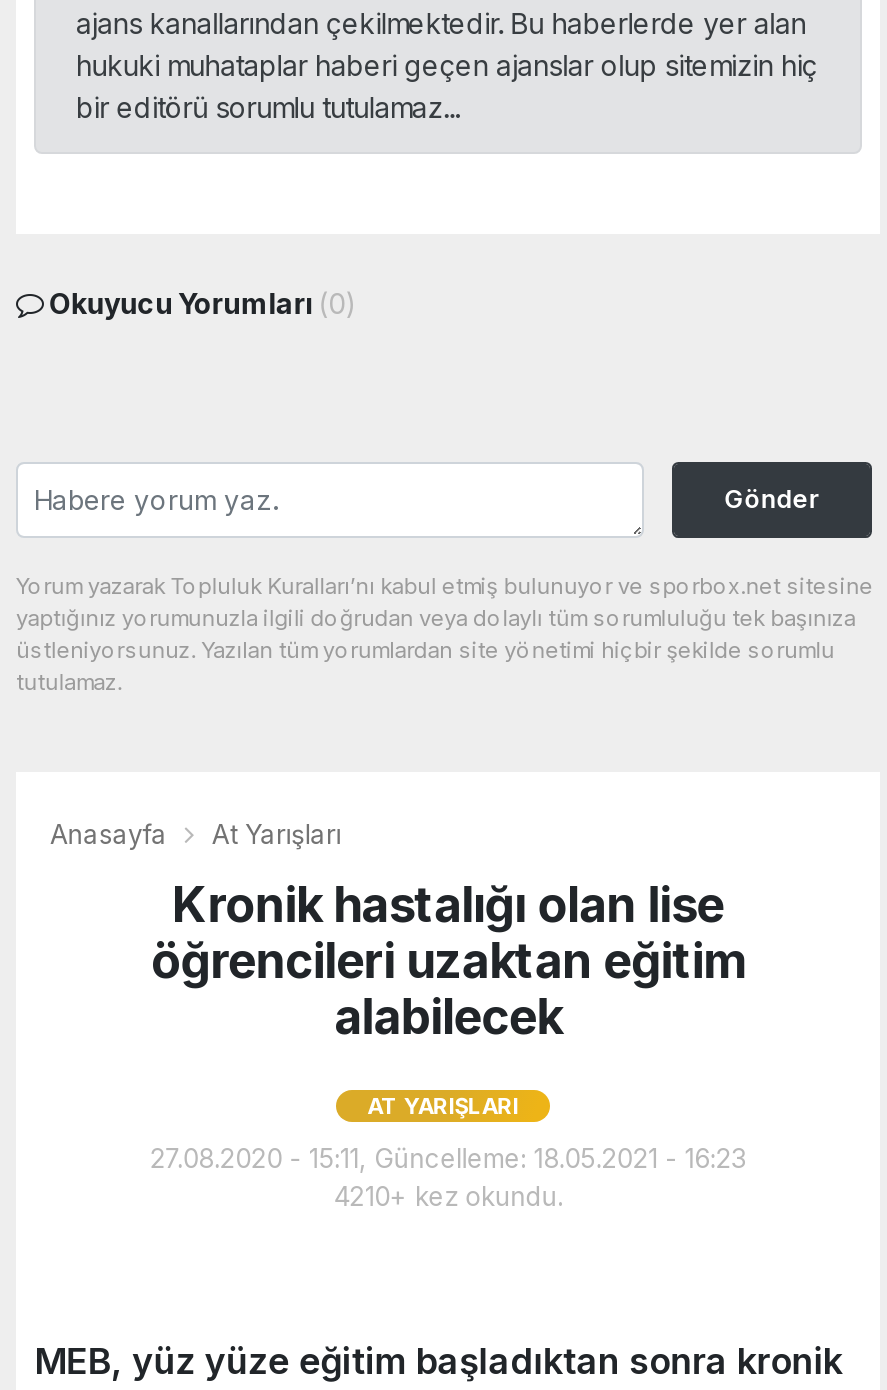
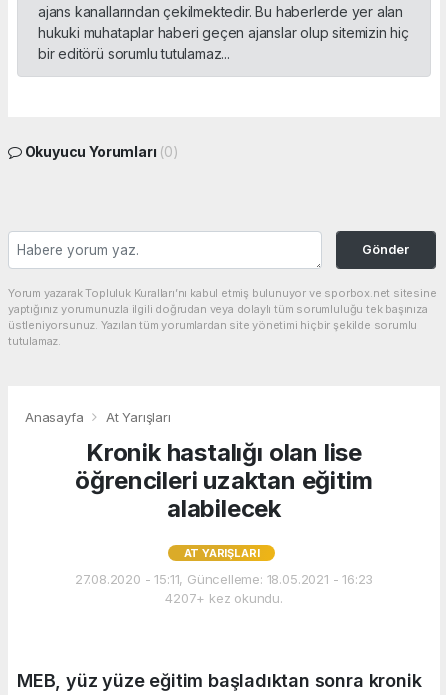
[333,1181,563,1213] 4210+ kez okundu. -> [165,590,283,606] 4207+ kez okundu.

